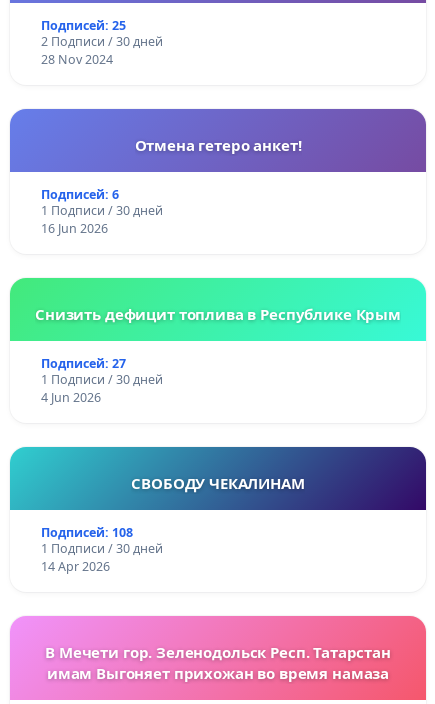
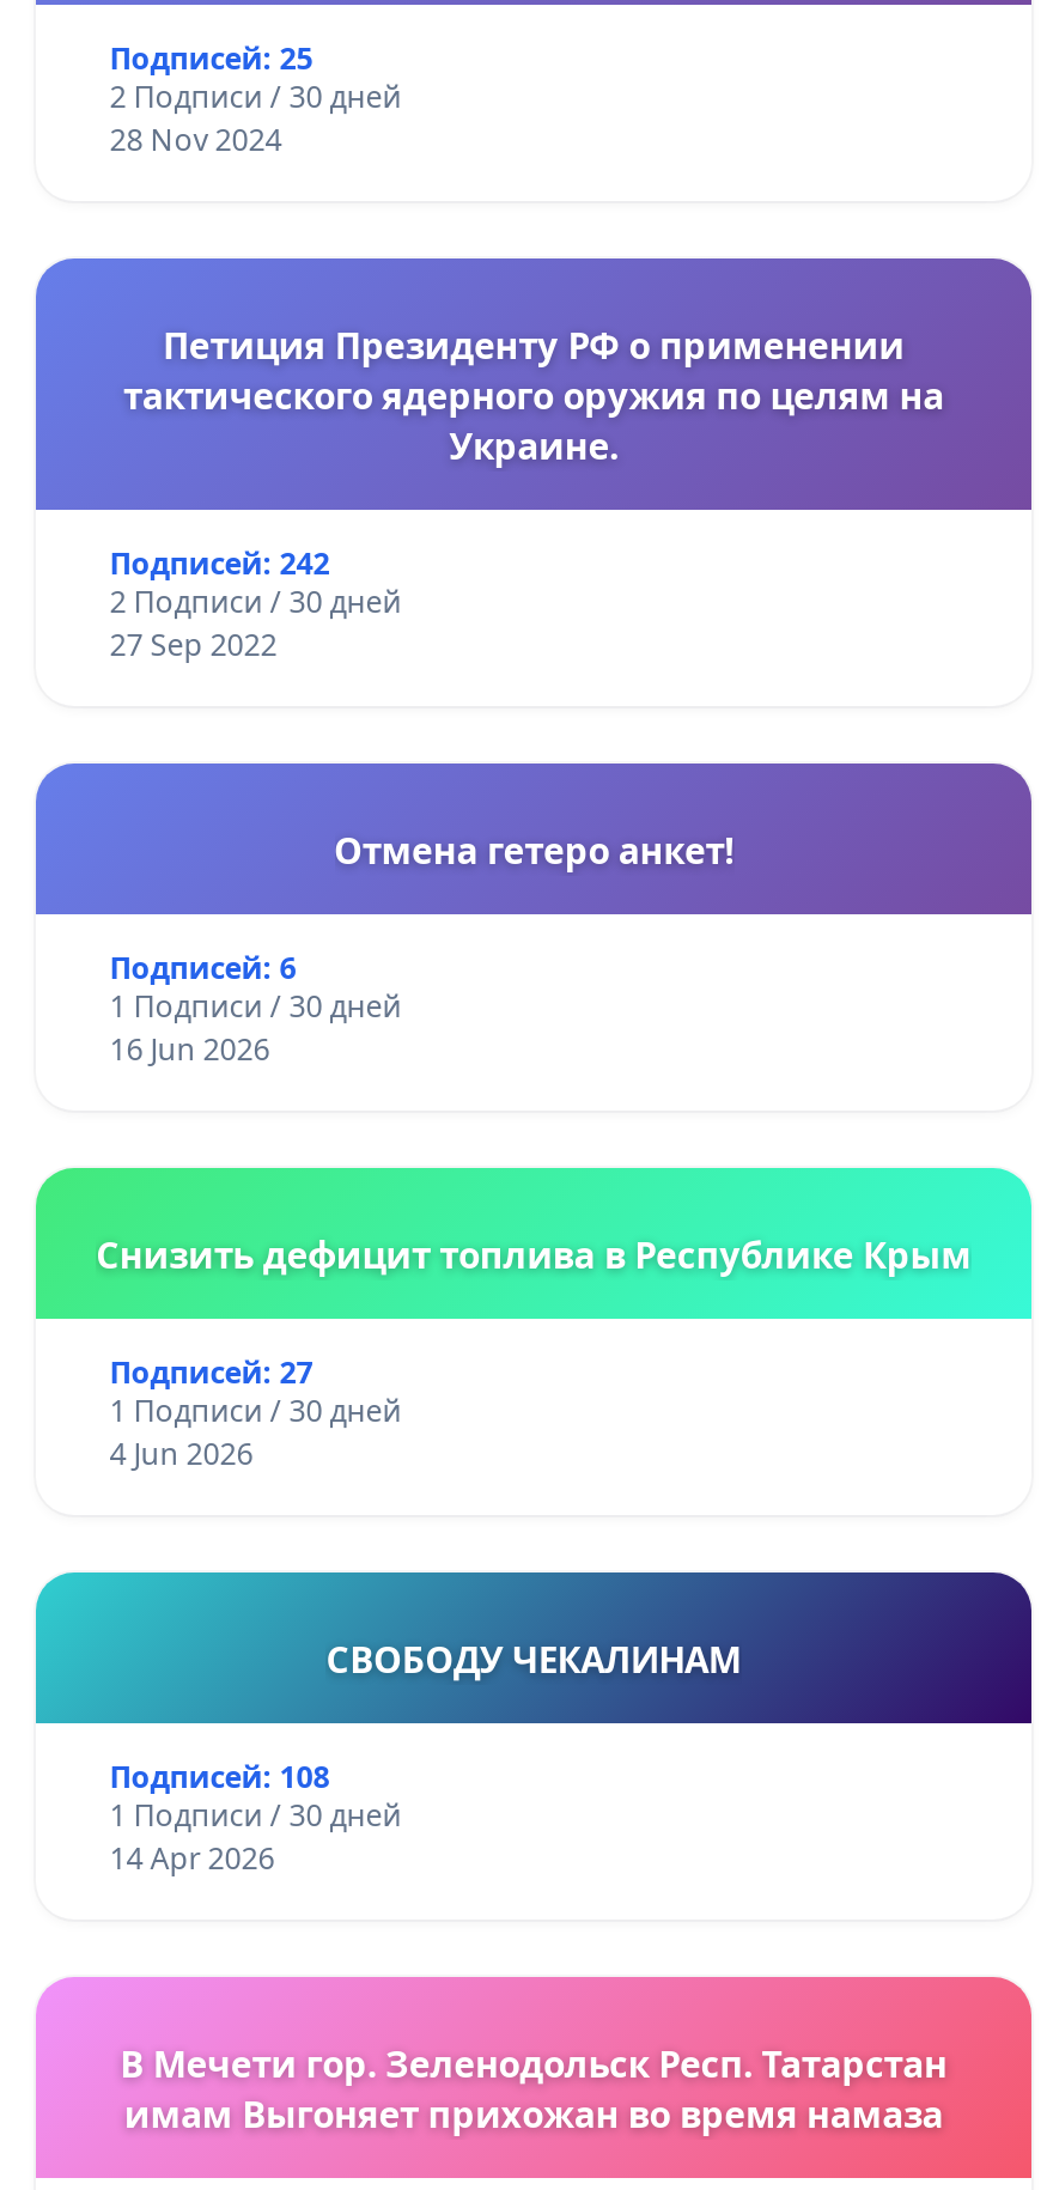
none -> [110,321,944,665] Петиция Президенту РФ о применении | тактического ядерного оружия по целям на | Украине. | Подписей: 242 | 2 Подписи / 30 дней | 27 Sep 2022

